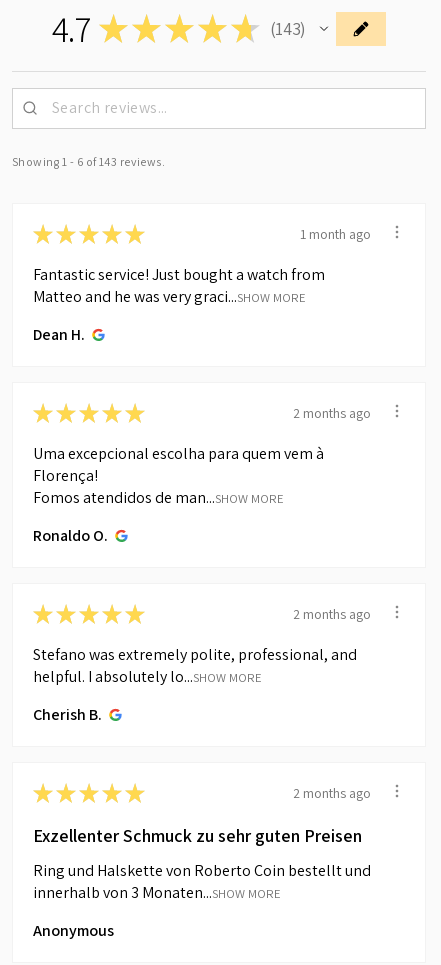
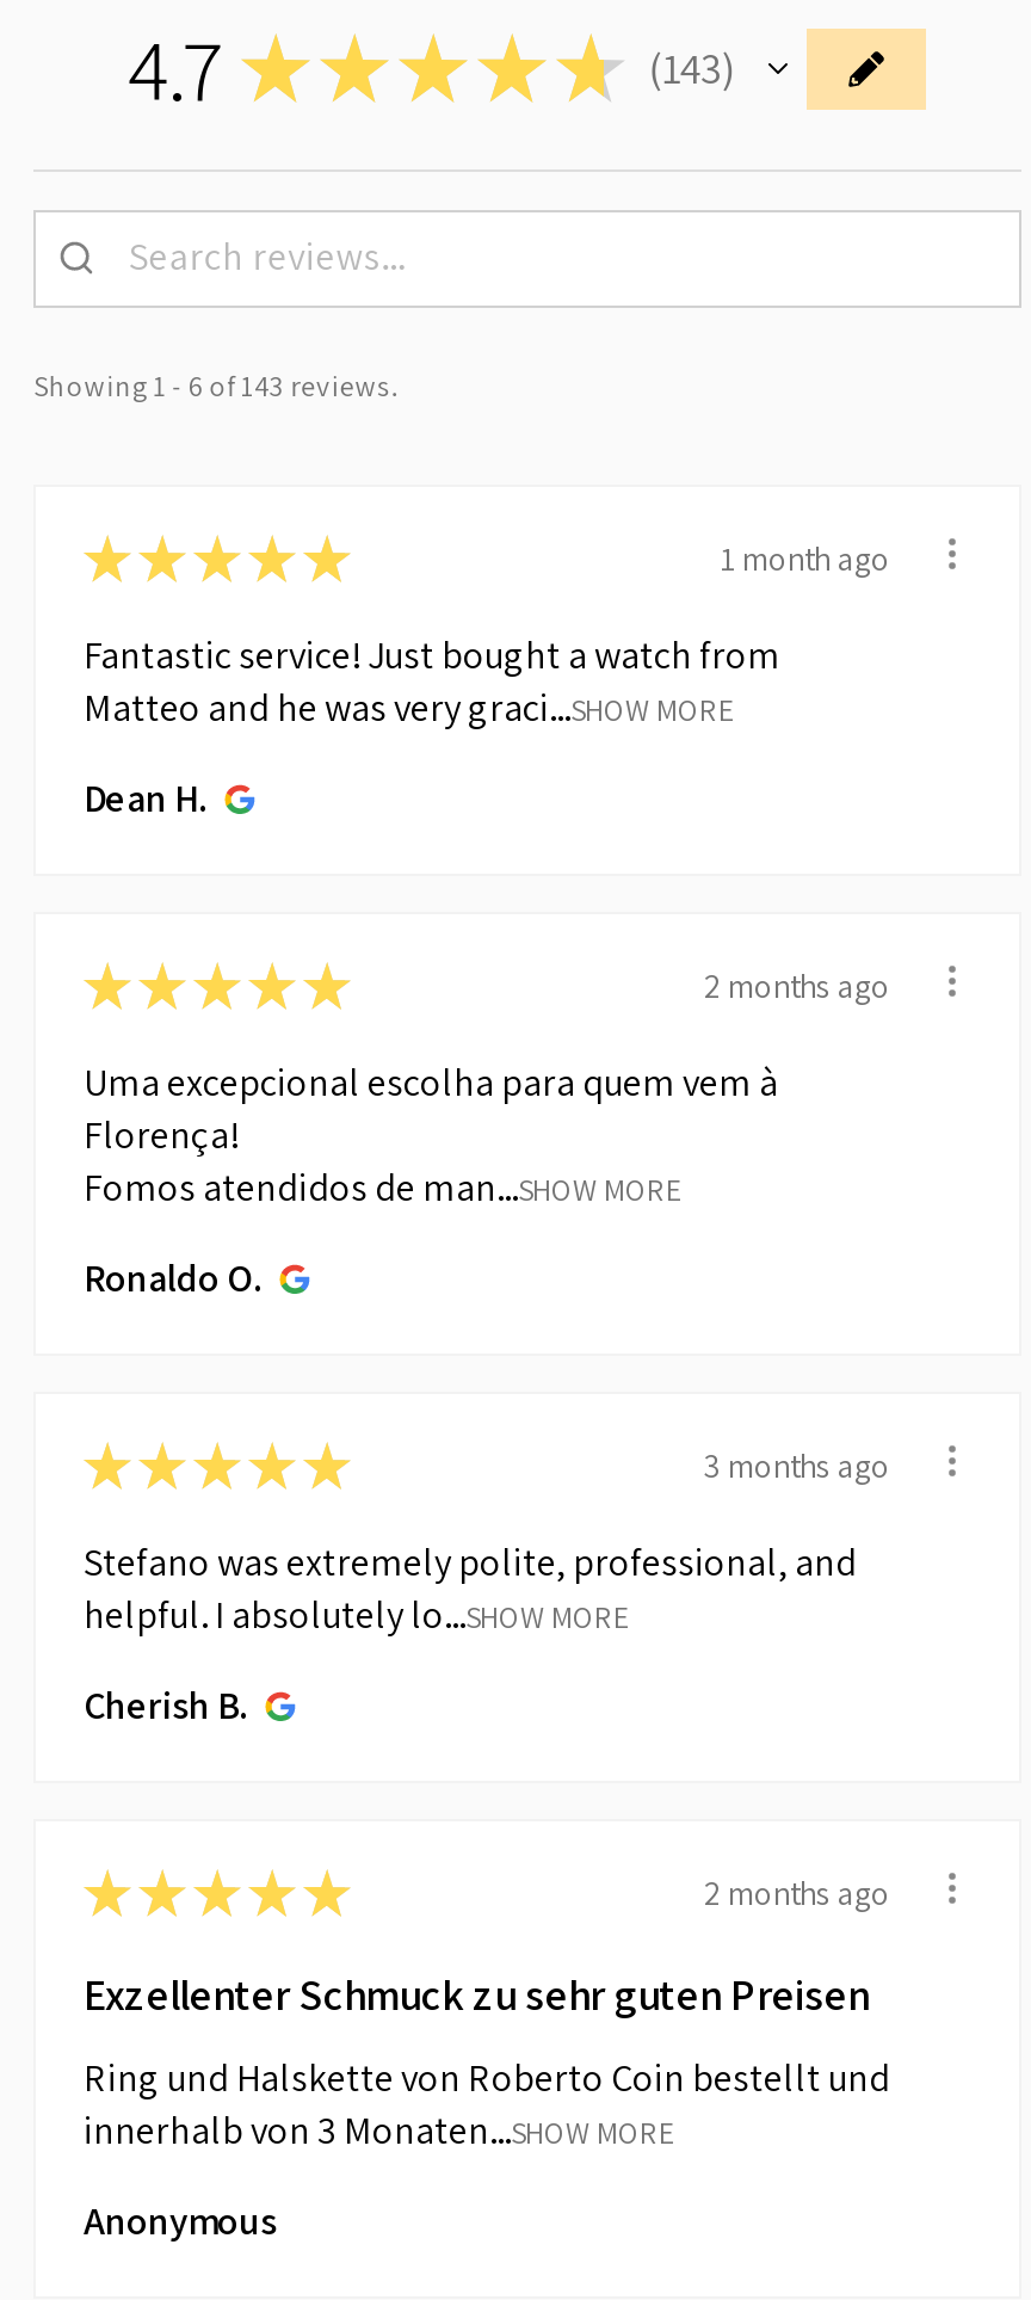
[293,605,371,623] 2 months ago -> [704,1444,890,1487] 3 months ago

